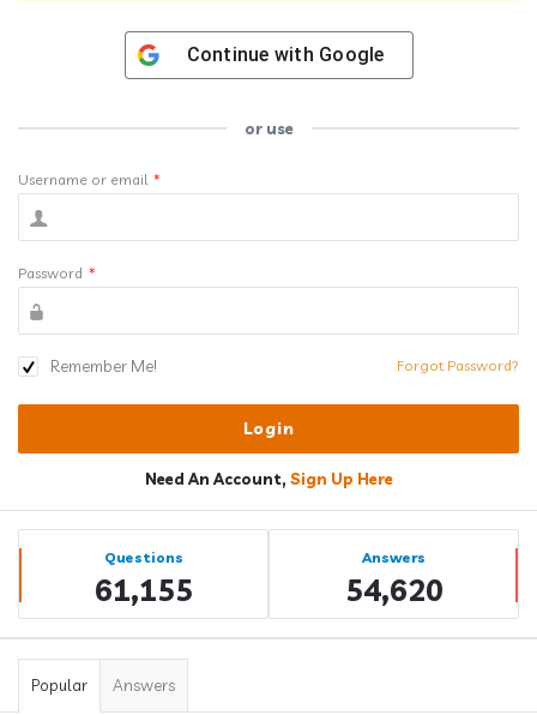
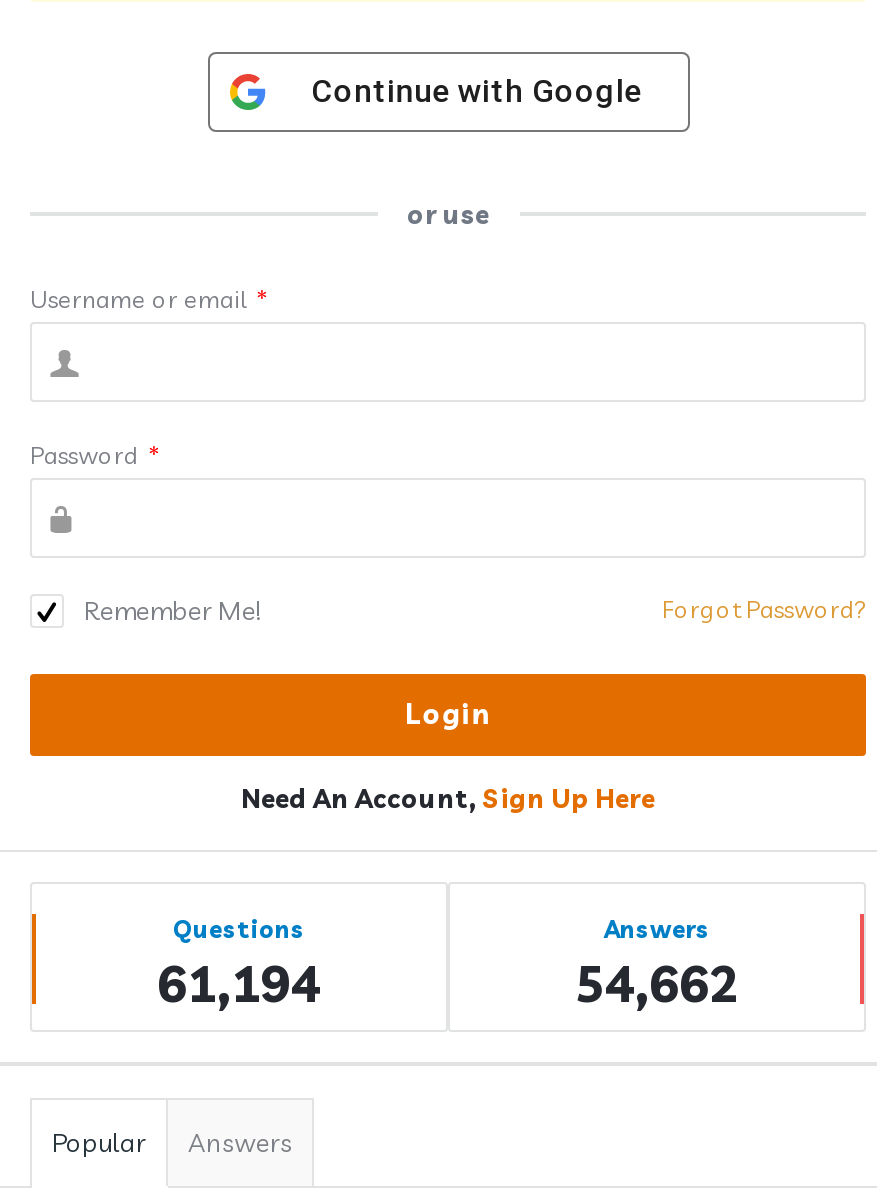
[94,571,192,608] 61,155 -> [157,952,321,1014] 61,194
[345,571,443,608] 54,620 -> [575,952,739,1014] 54,662

